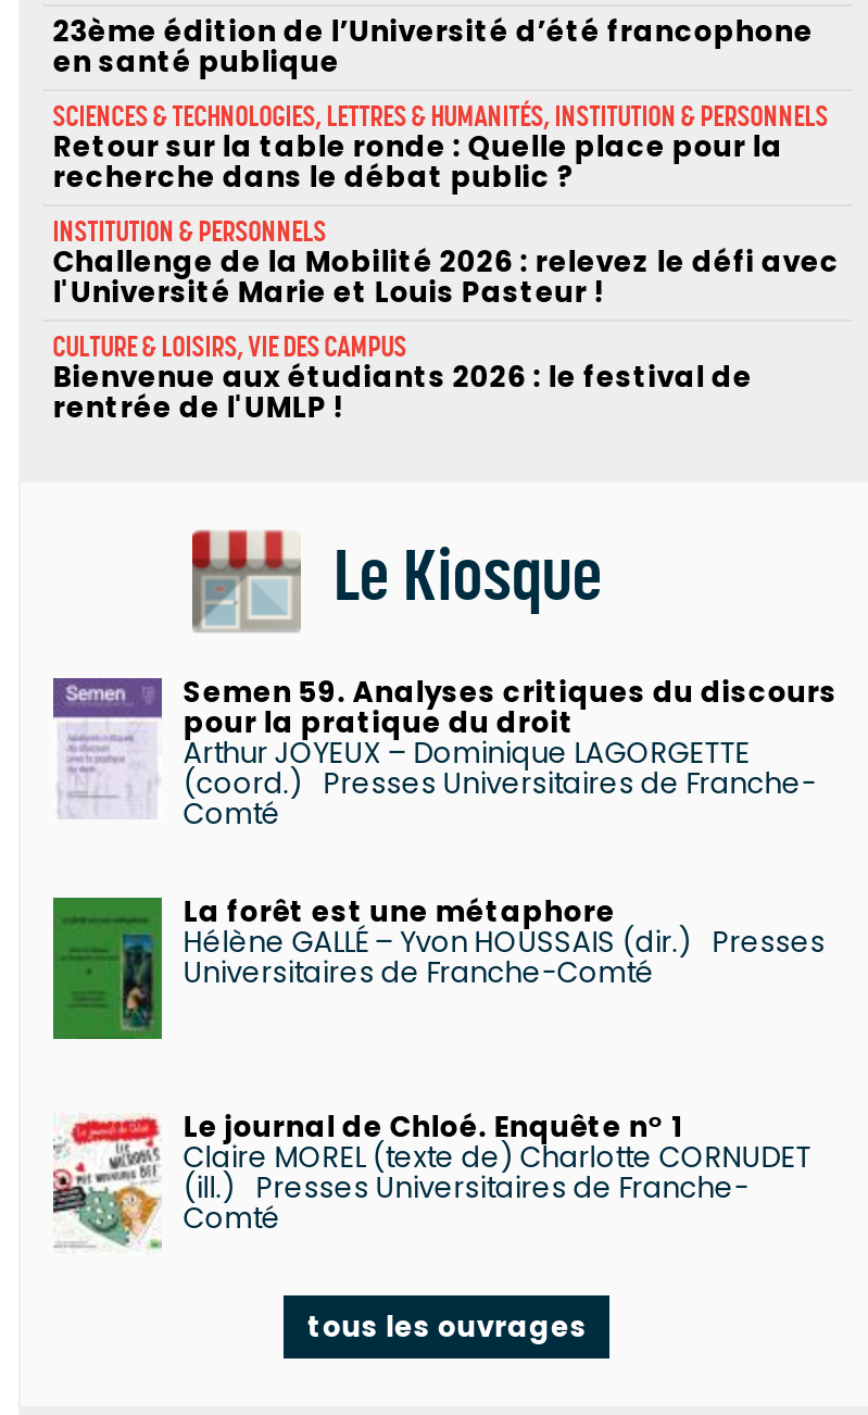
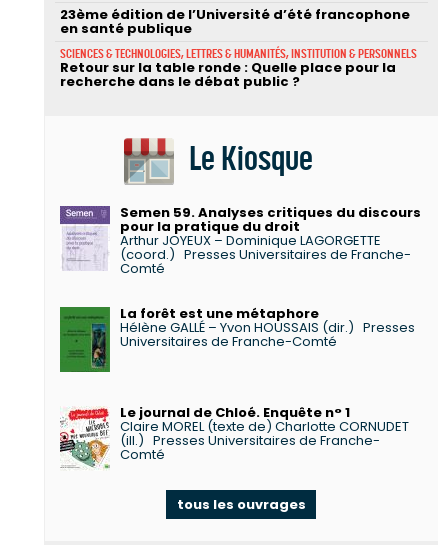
[53,216,839,429] INSTITUTION & PERSONNELS | Challenge de la Mobilité 2026 : relevez le défi avec | l'Université Marie et Louis Pasteur ! | CULTURE & LOISIRS, VIE DES CAMPUS | Bienvenue aux étudiants 2026 : le festival de | rentrée de l'UMLP ! -> none

